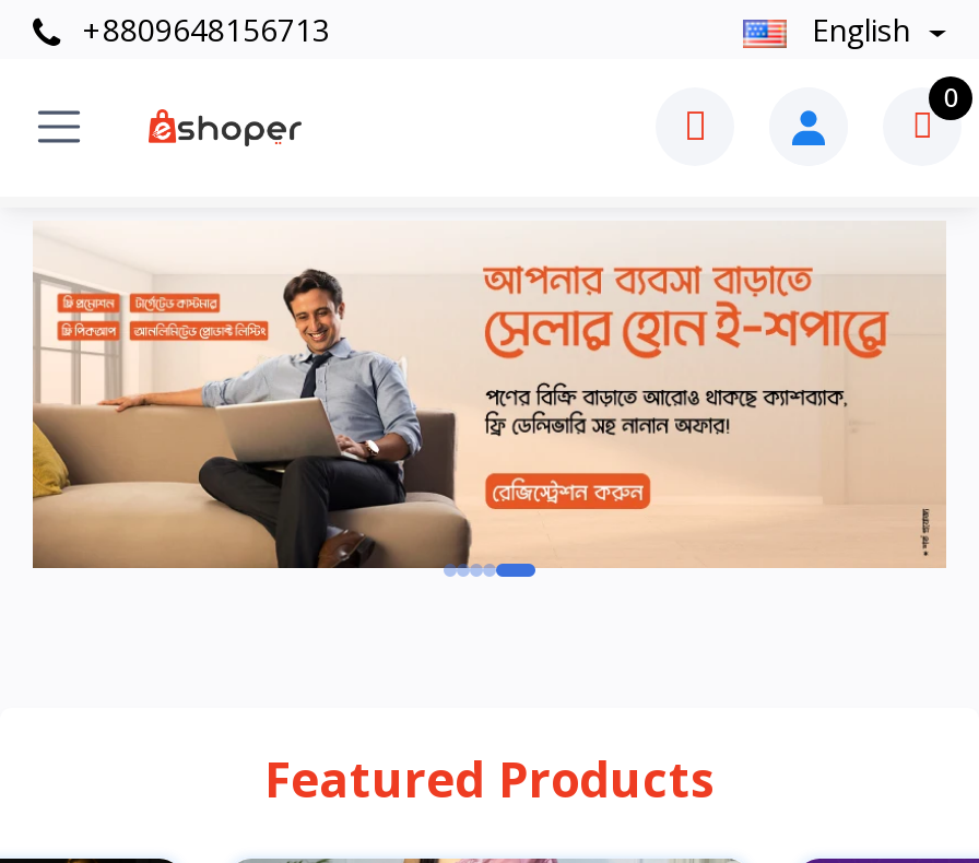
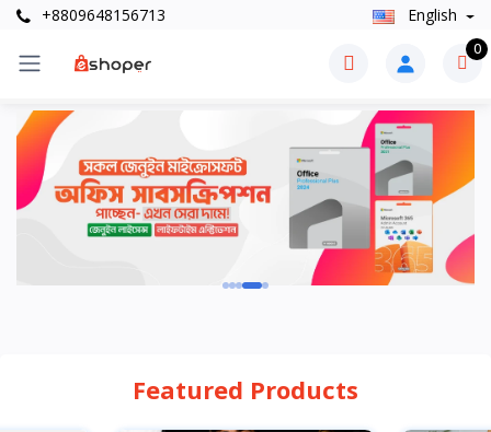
[31,221,946,577] [image] -> [15,109,476,289] [image]

